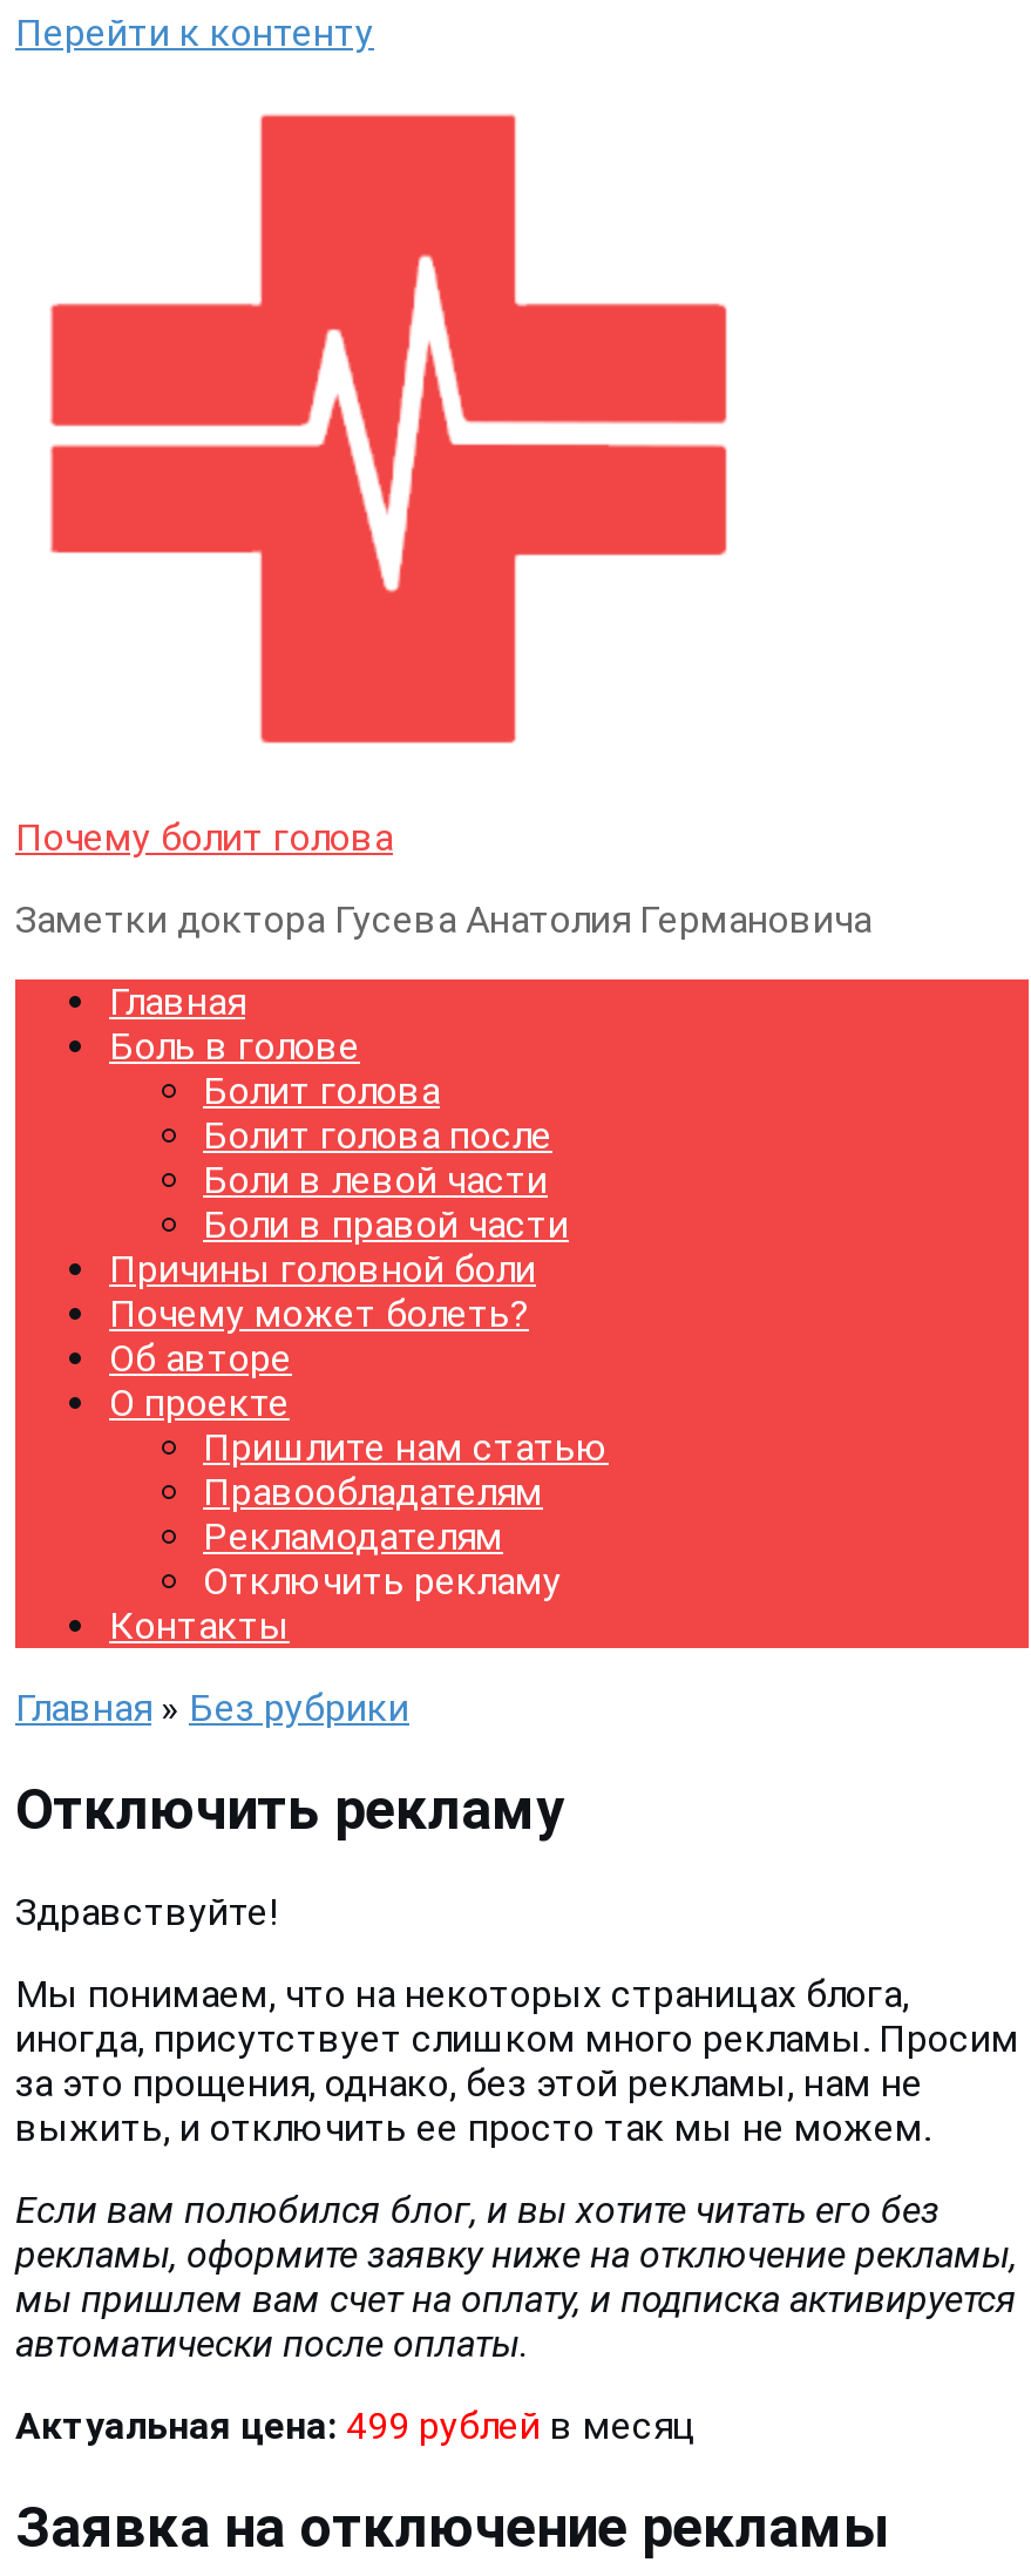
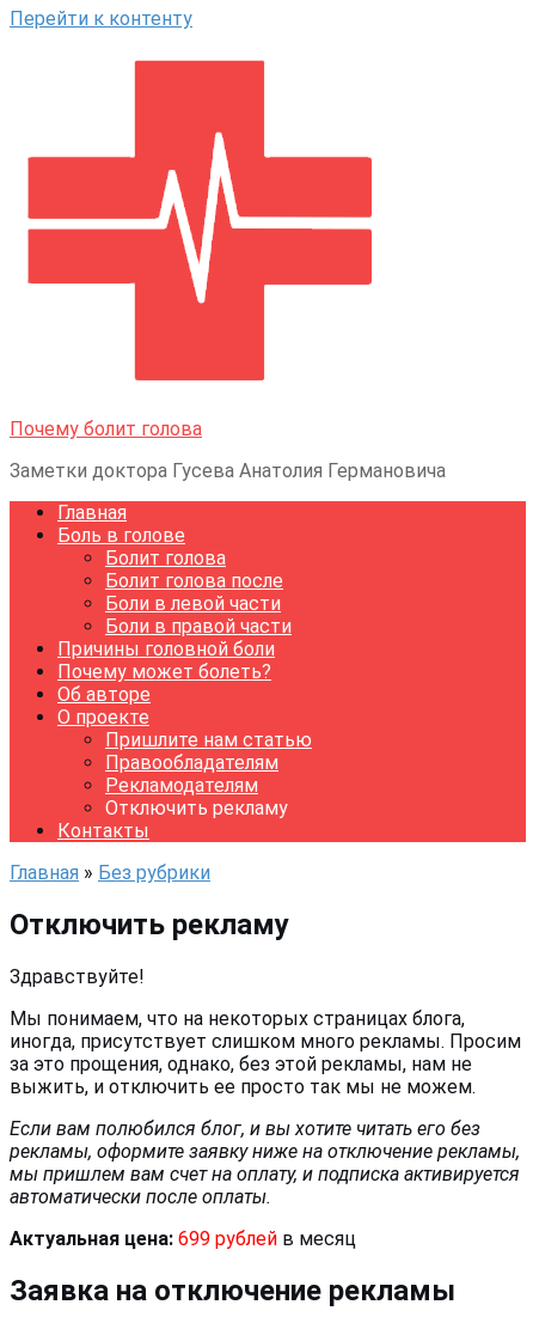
[15,2403,696,2448] Актуальная цена: 499 рублей в месяц -> [10,1227,356,1250] Актуальная цена: 699 рублей в месяц

